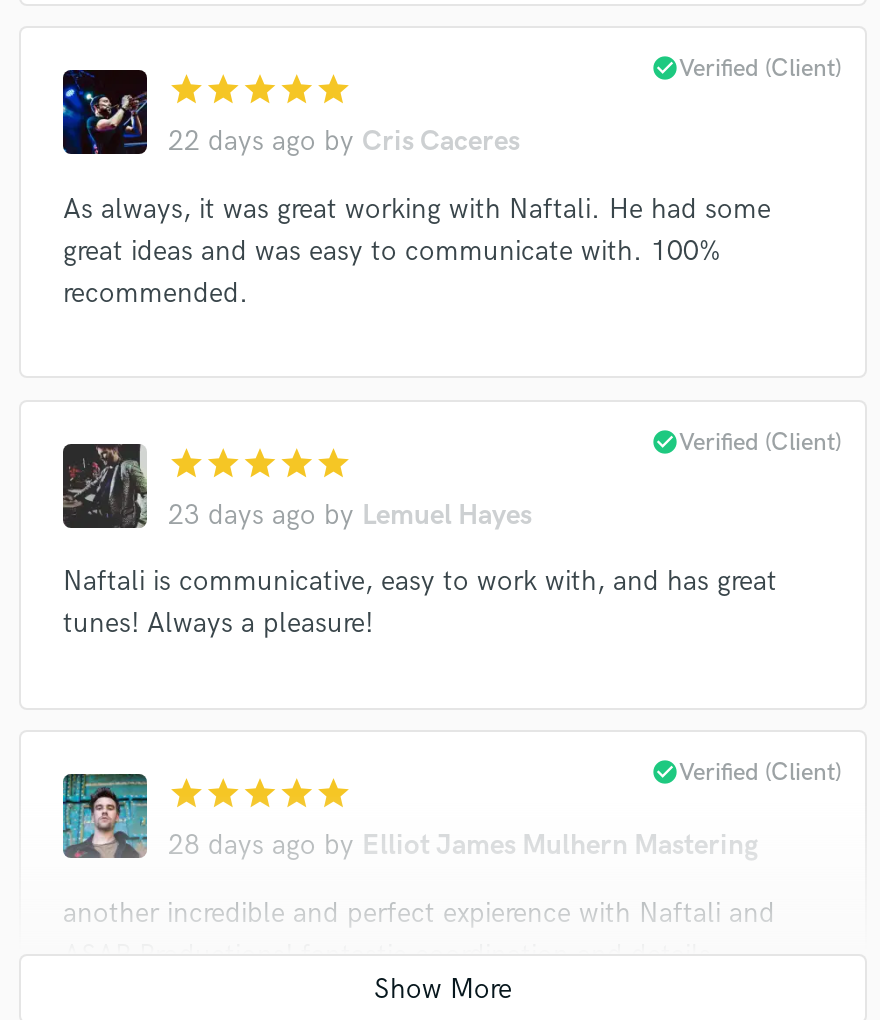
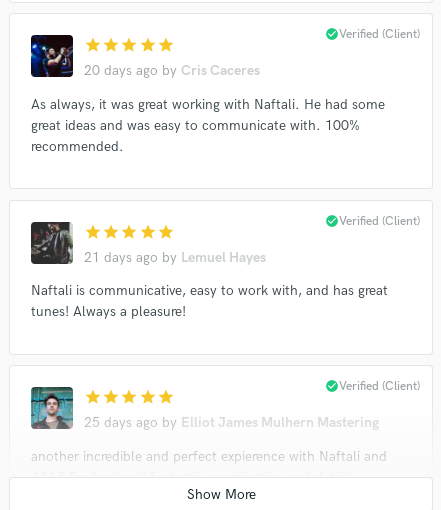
[168,125,520,159] 22 days ago by Cris Caceres -> [83,62,259,79] 20 days ago by Cris Caceres
[168,498,532,532] 23 days ago by Lemuel Hayes -> [83,249,265,266] 21 days ago by Lemuel Hayes
[168,829,758,863] 28 days ago by Elliot James Mulhern Mastering -> [83,414,378,431] 25 days ago by Elliot James Mulhern Mastering

